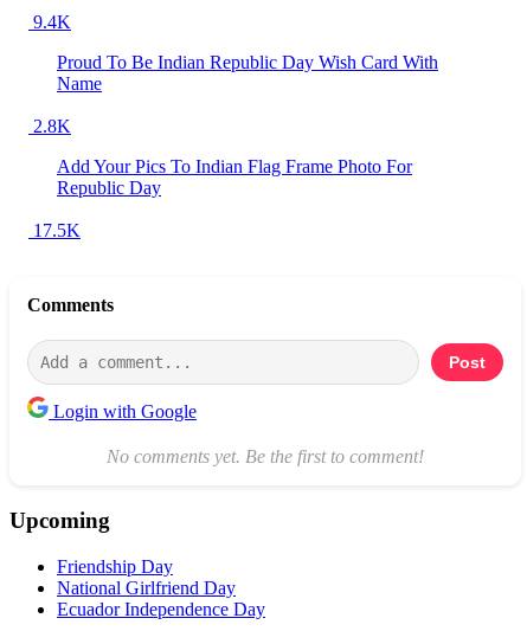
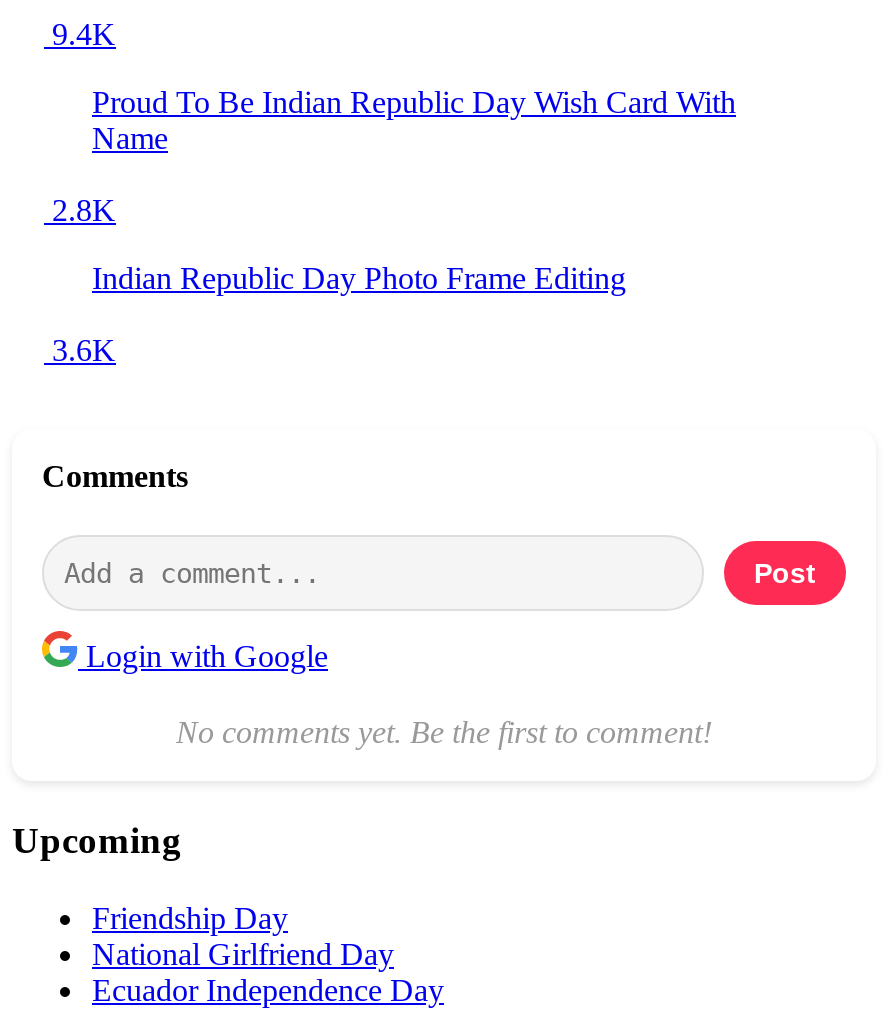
[57,157,412,198] Add Your Pics To Indian Flag Frame Photo For | Republic Day -> [92,262,626,296] Indian Republic Day Photo Frame Editing
[28,221,81,241] 17.5K -> [44,334,116,368] 3.6K

